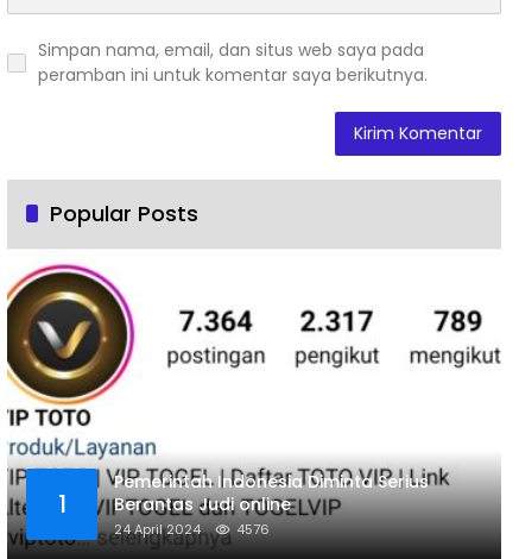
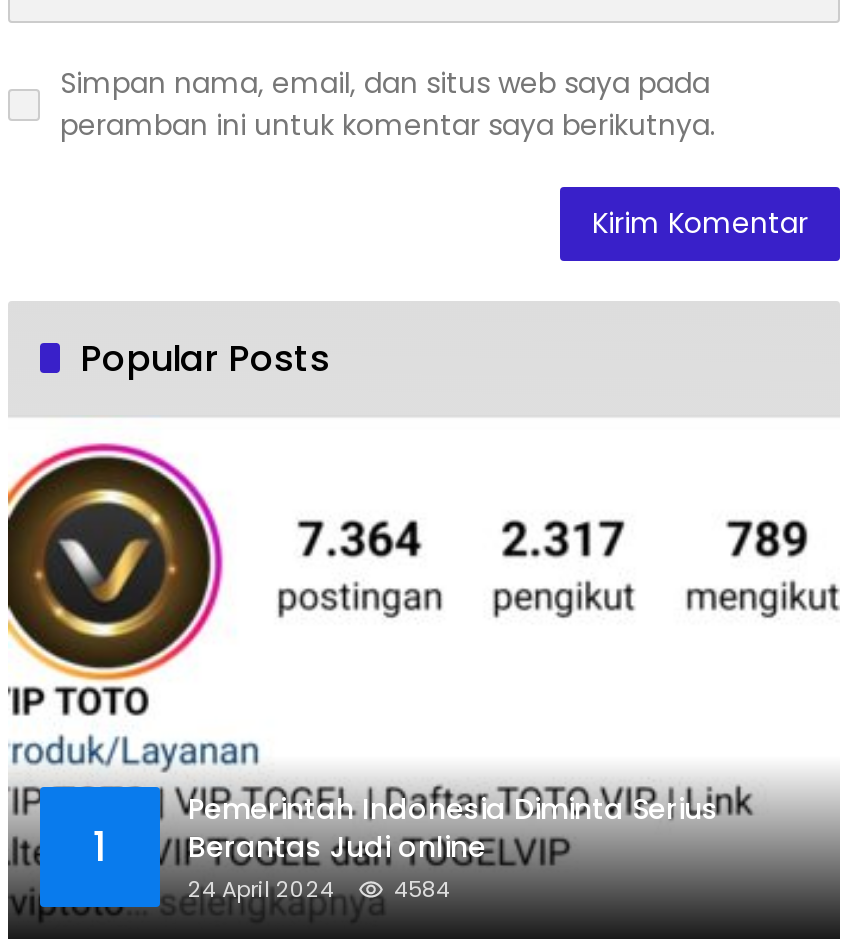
[114,519,270,538] 24 April 2024 4576 -> [188,872,450,904] 24 April 2024 4584

